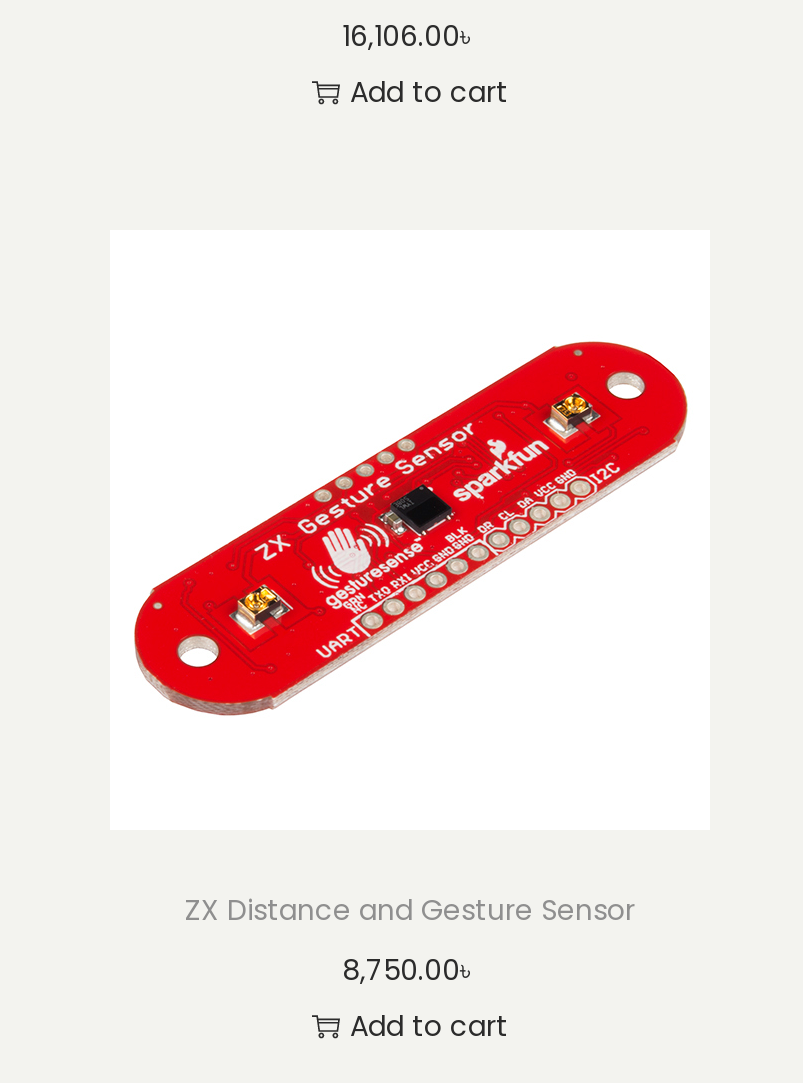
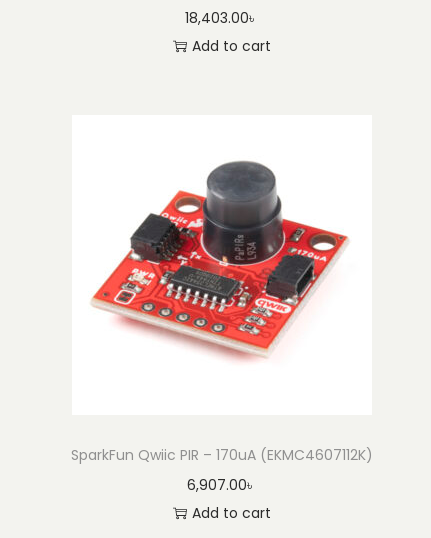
[342,16,478,56] 16,106.00৳ -> [185,8,258,28] 18,403.00৳
[132,322,690,720] [image] -> [84,160,361,362] [image]
[185,890,635,930] ZX Distance and Gesture Sensor -> [71,445,373,465] SparkFun Qwiic PIR – 170uA (EKMC4607112K)
[342,950,478,990] 8,750.00৳ -> [187,475,256,495] 6,907.00৳

